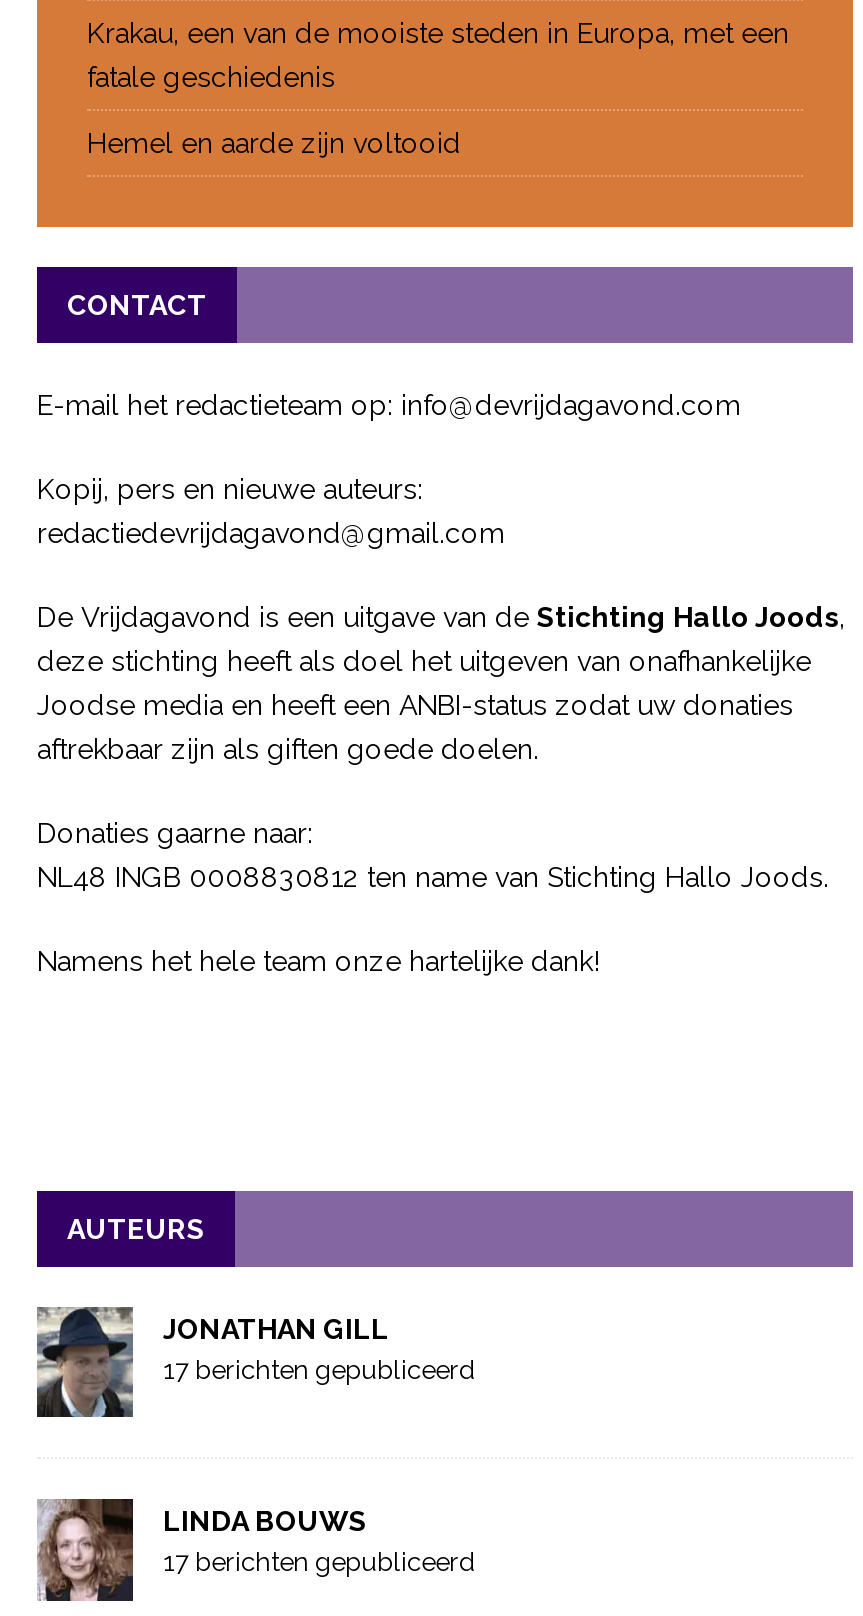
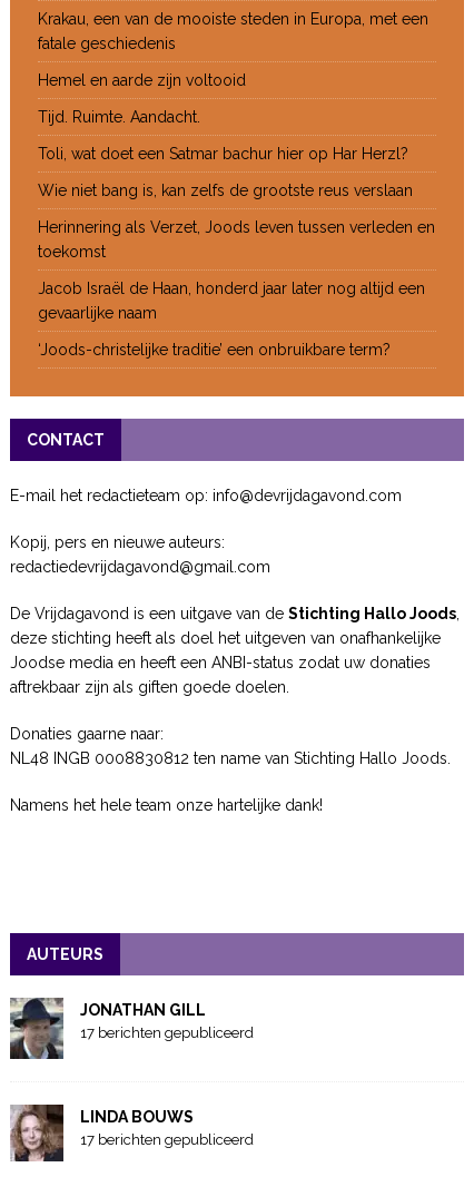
none -> [38,108,435,358] Tijd. Ruimte. Aandacht. | Toli, wat doet een Satmar bachur hier op Har Herzl? | Wie niet bang is, kan zelfs de grootste reus verslaan | Herinnering als Verzet, Joods leven tussen verleden en | toekomst | Jacob Israël de Haan, honderd jaar later nog altijd een | gevaarlijke naam | ‘Joods-christelijke traditie’ een onbruikbare term?

